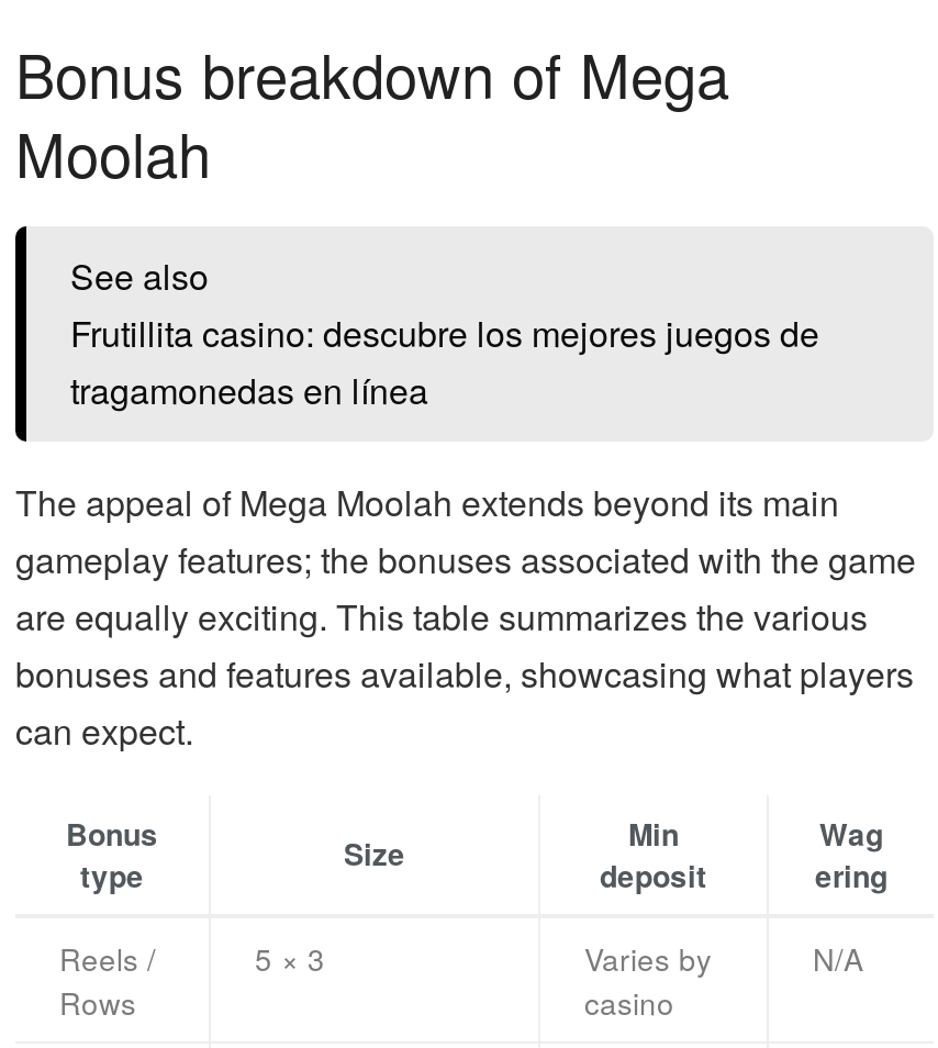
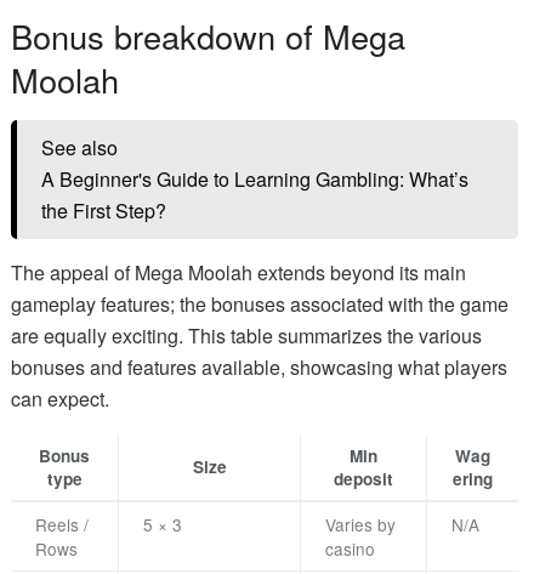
[70,308,819,416] Frutillita casino: descubre los mejores juegos de | tragamonedas en línea -> [41,165,468,225] A Beginner's Guide to Learning Gambling: What’s | the First Step?

